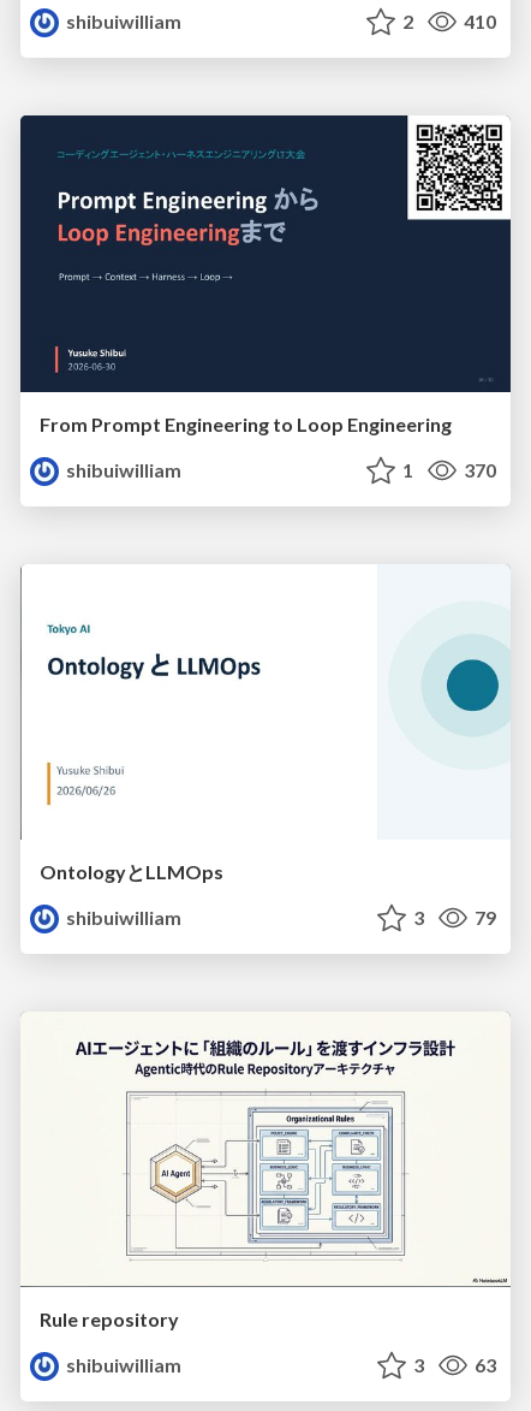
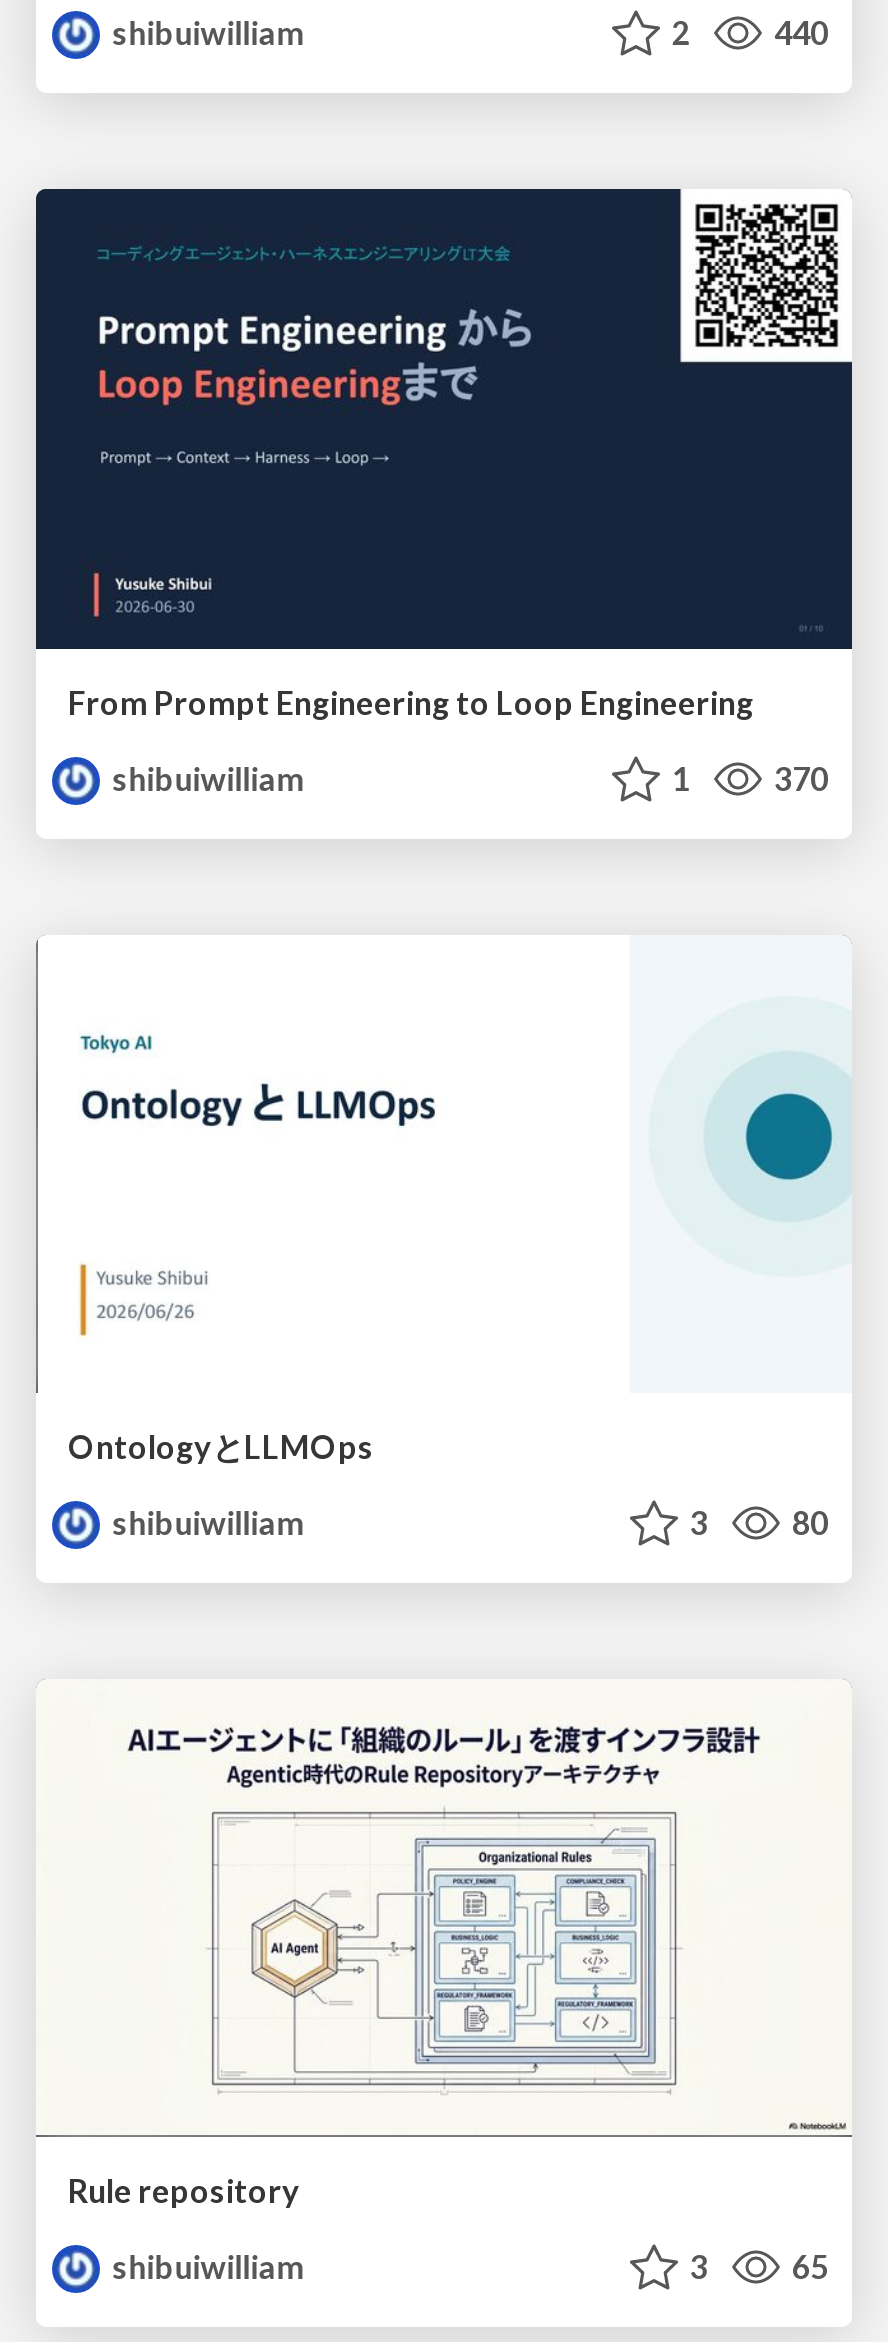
[460,10,496,33] 410 -> [768,14,828,52] 440
[471,906,496,929] 79 -> [786,1503,828,1541] 80
[471,1354,496,1377] 63 -> [786,2248,828,2286] 65

